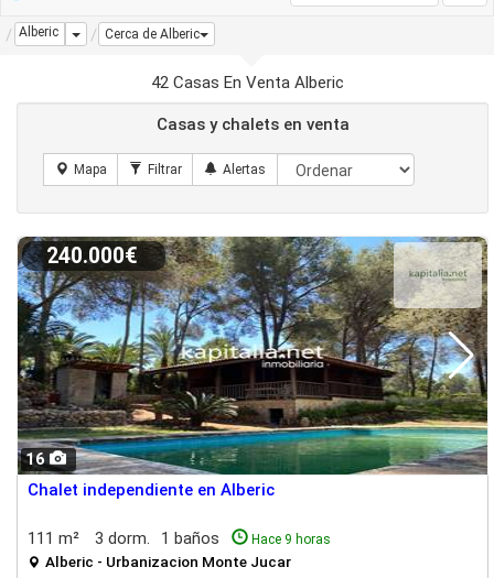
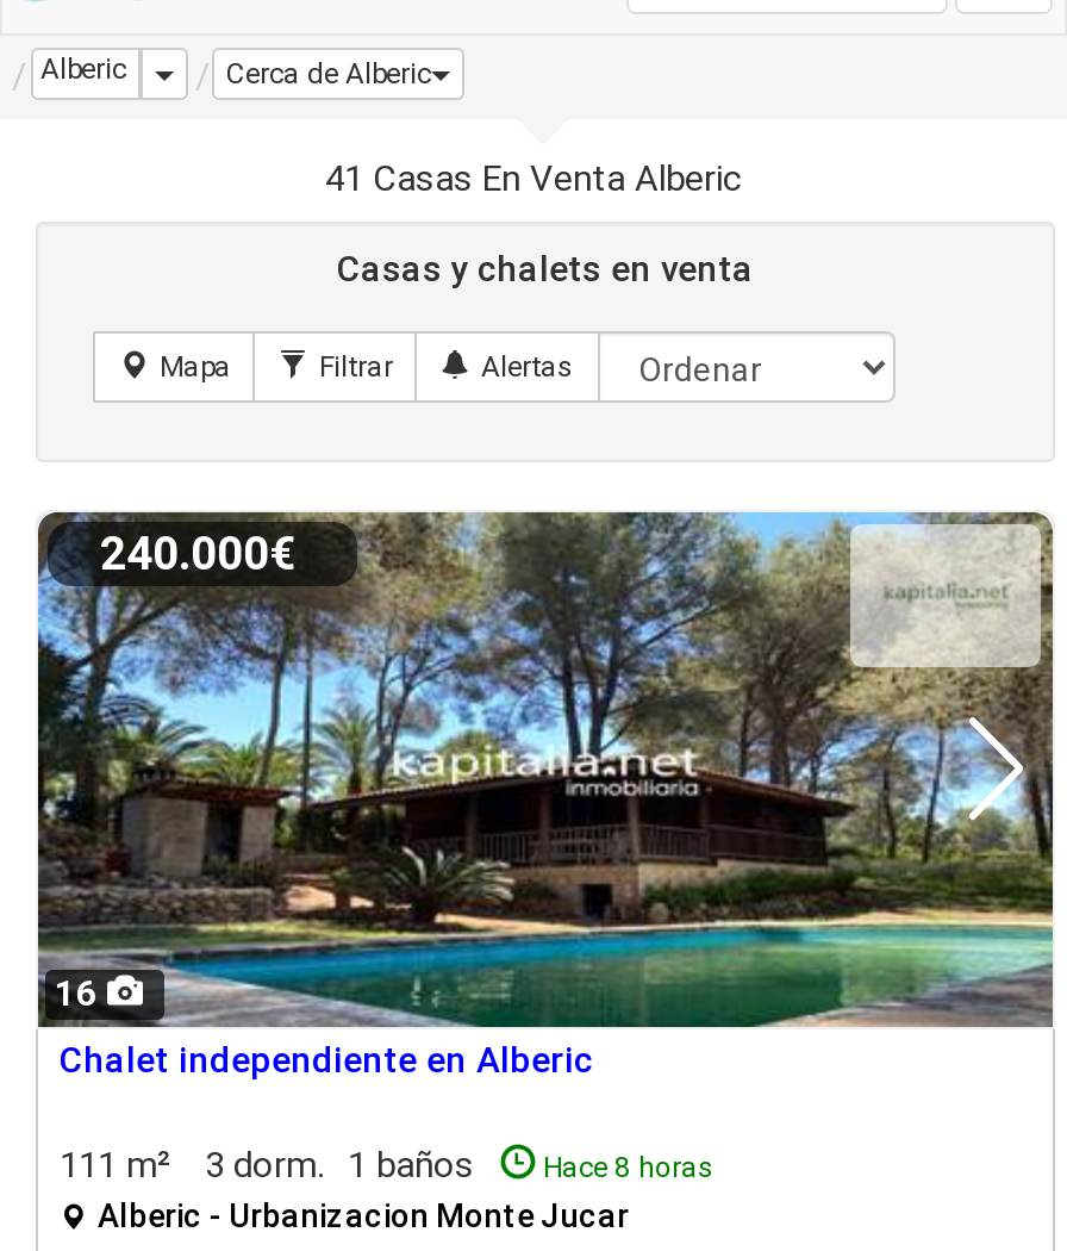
[151,73,343,92] 42 Casas En Venta Alberic -> [325,157,742,200] 41 Casas En Venta Alberic
[251,532,331,547] Hace 9 horas -> [543,1151,715,1184] Hace 8 horas

